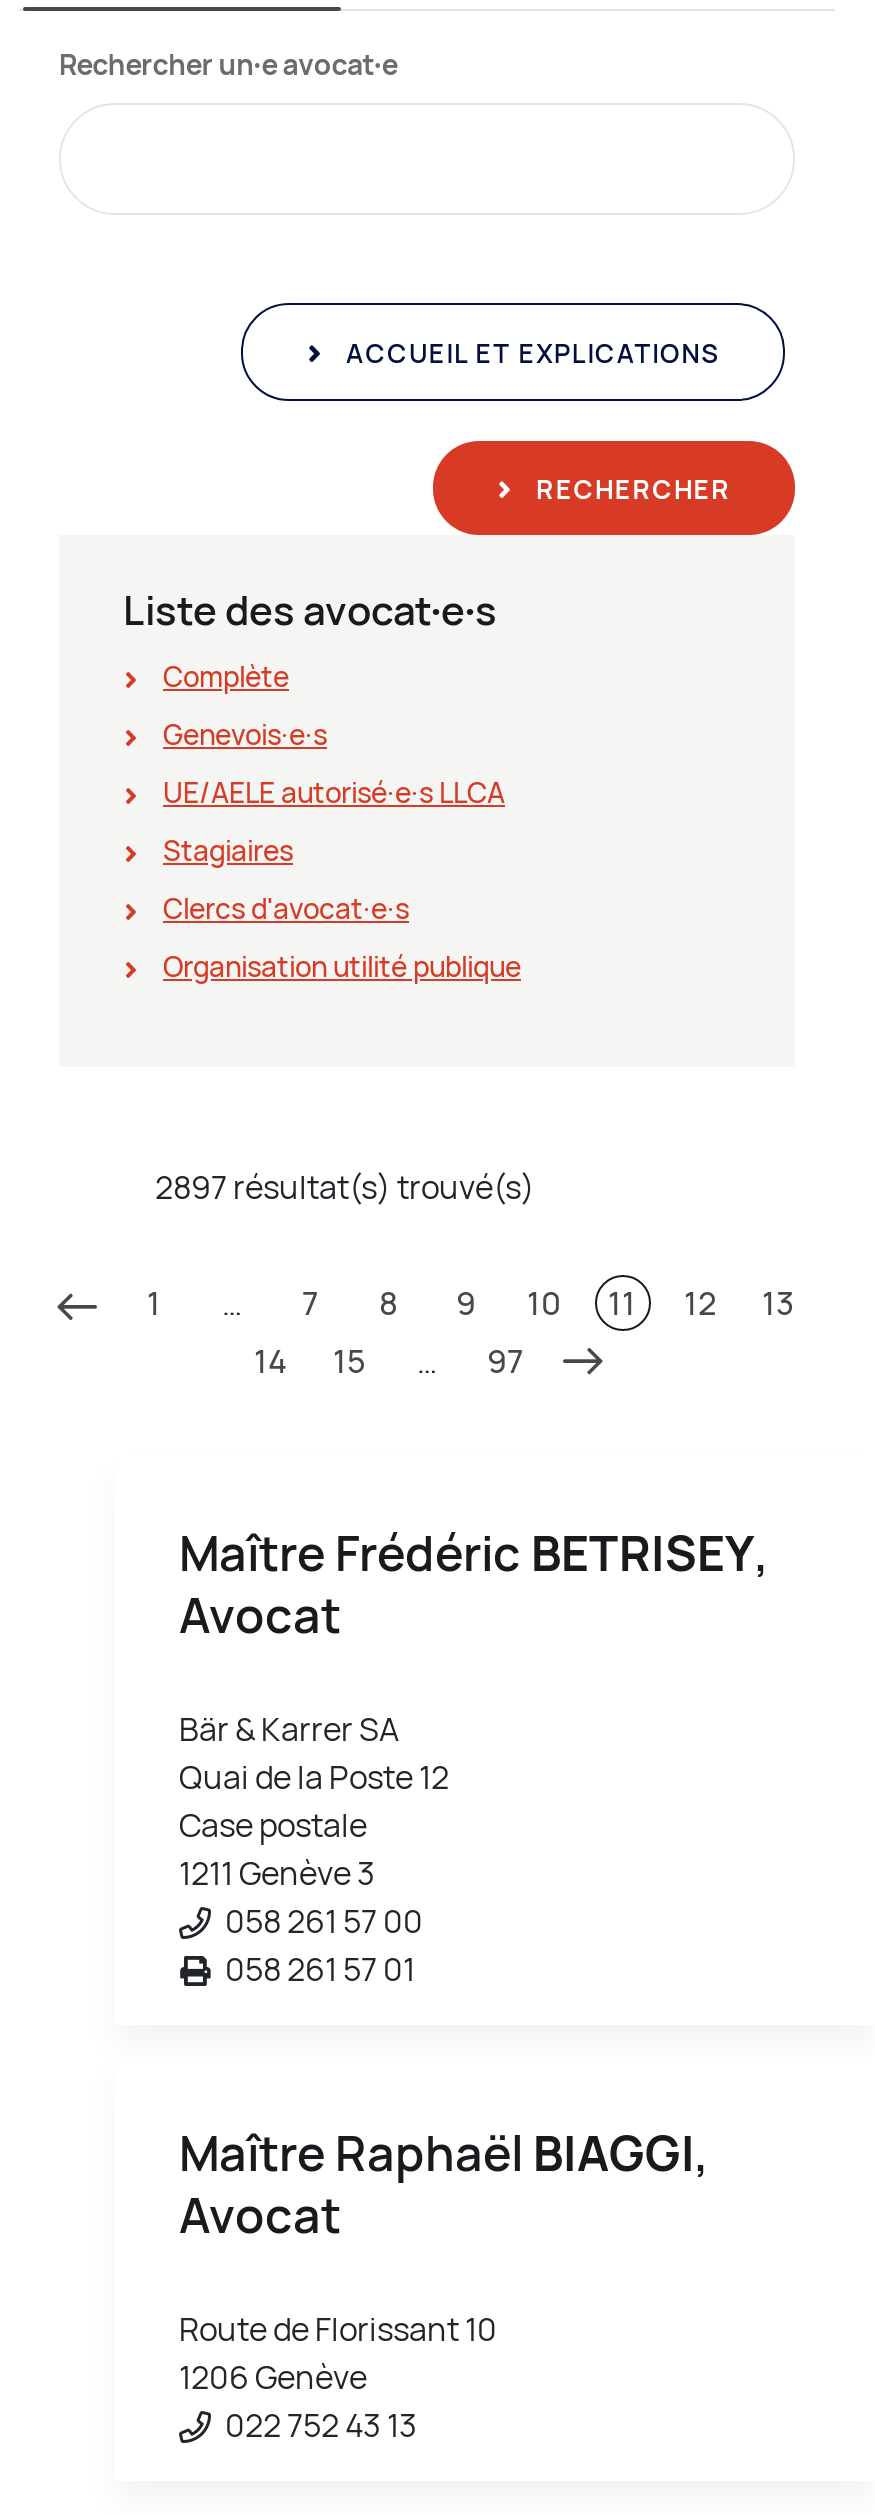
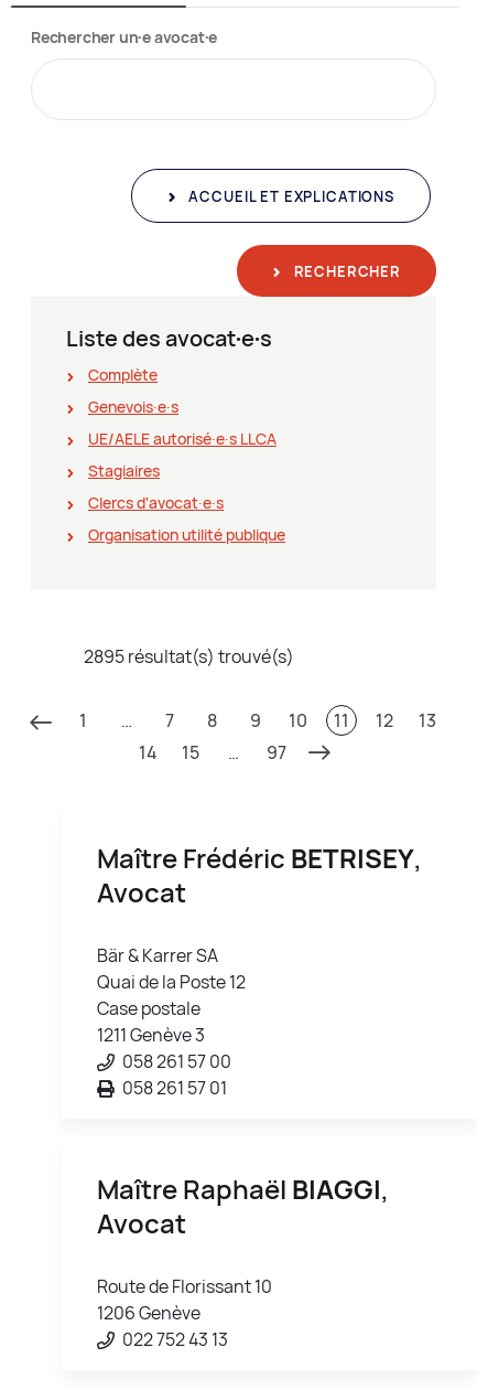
[155,1165,535,1209] 2897 résultat(s) trouvé(s) -> [84,644,294,668] 2895 résultat(s) trouvé(s)

